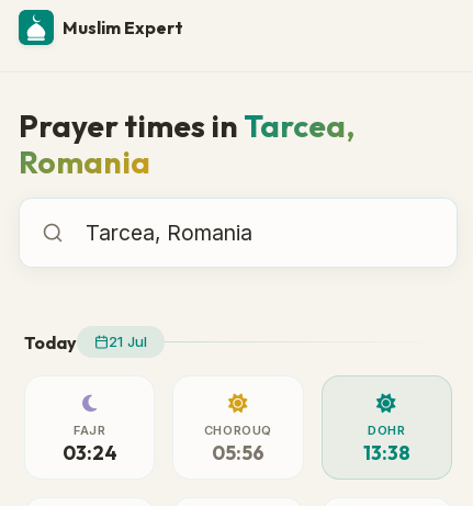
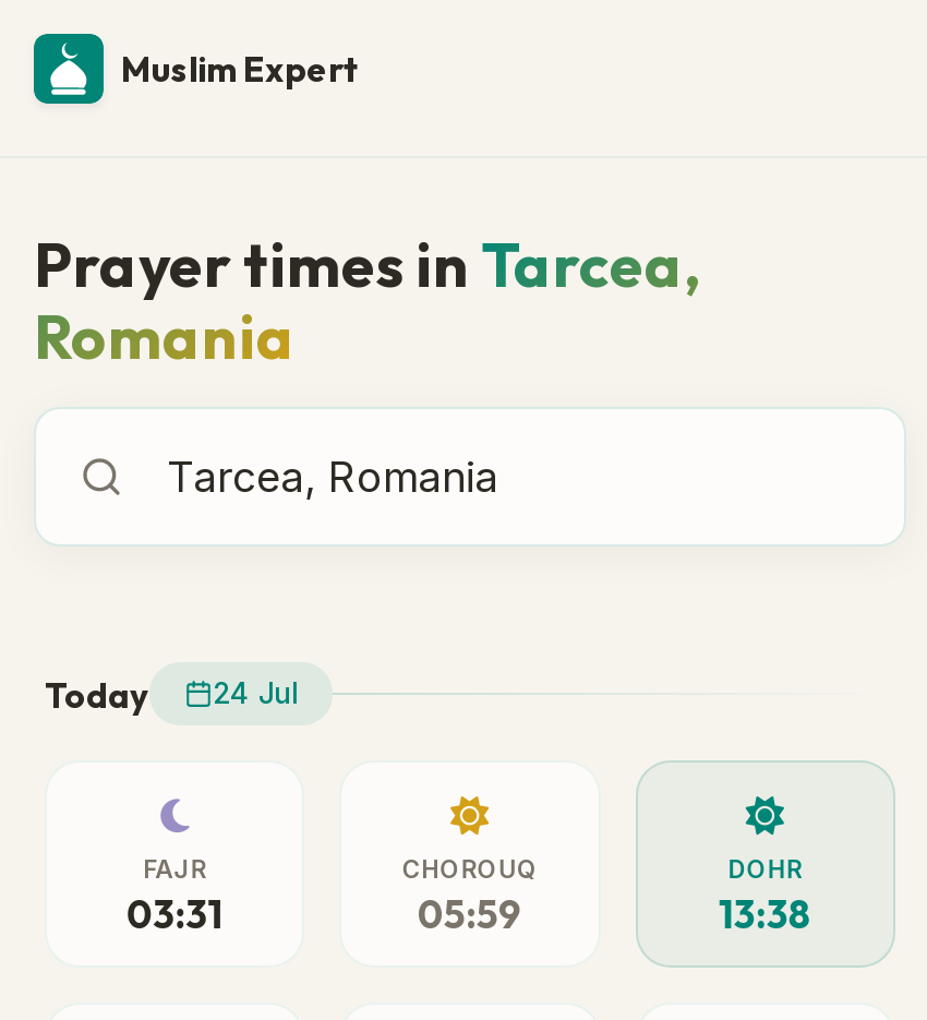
[24,331,147,353] Today 21 Jul -> [45,672,298,716] Today 24 Jul
[62,440,117,465] 03:24 -> [127,888,223,938] 03:31
[212,440,264,465] 05:56 -> [418,888,522,938] 05:59

